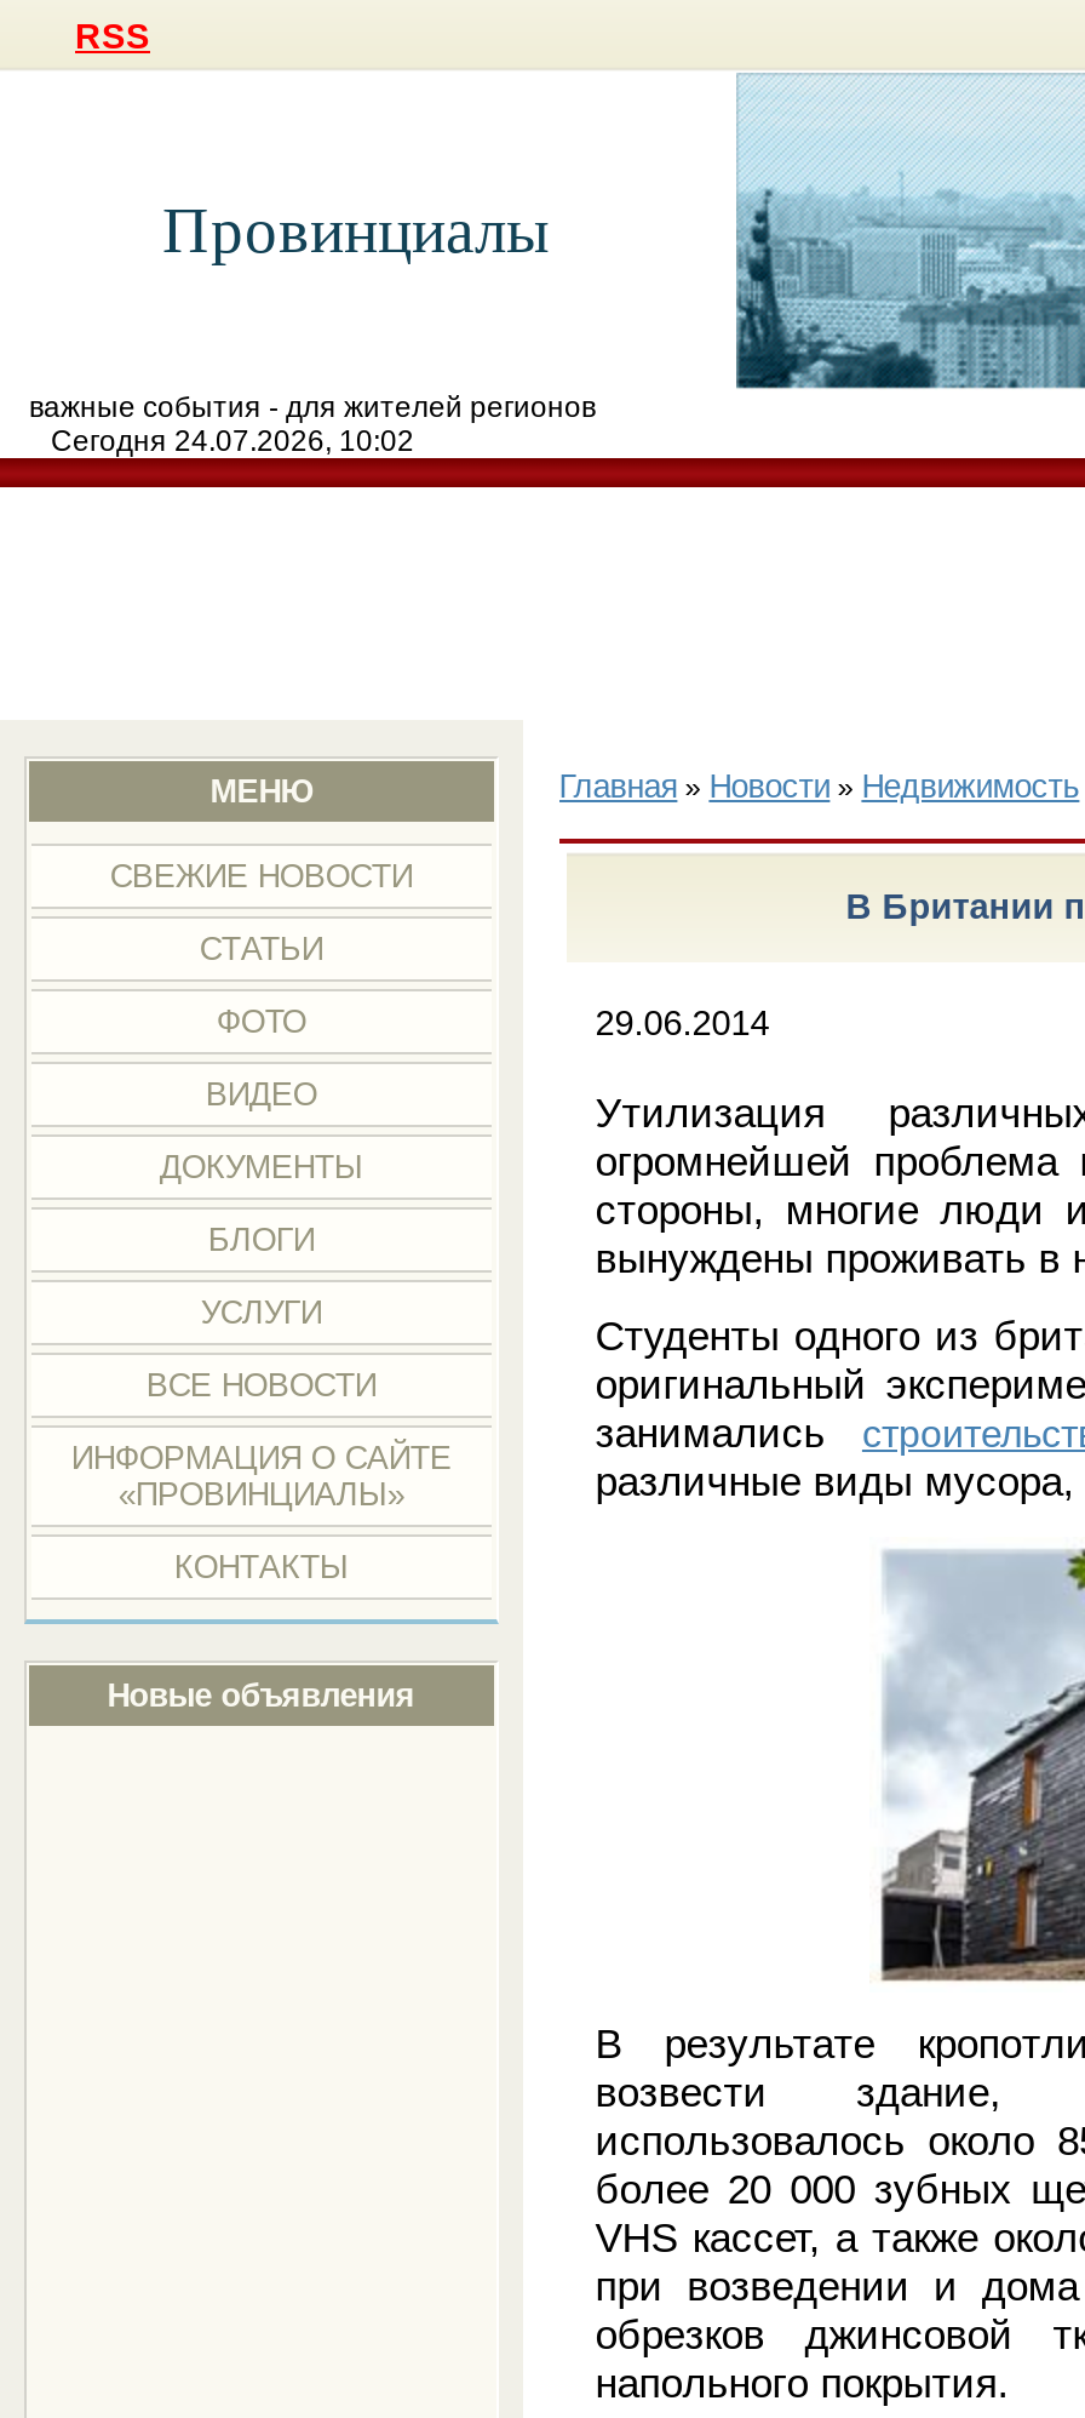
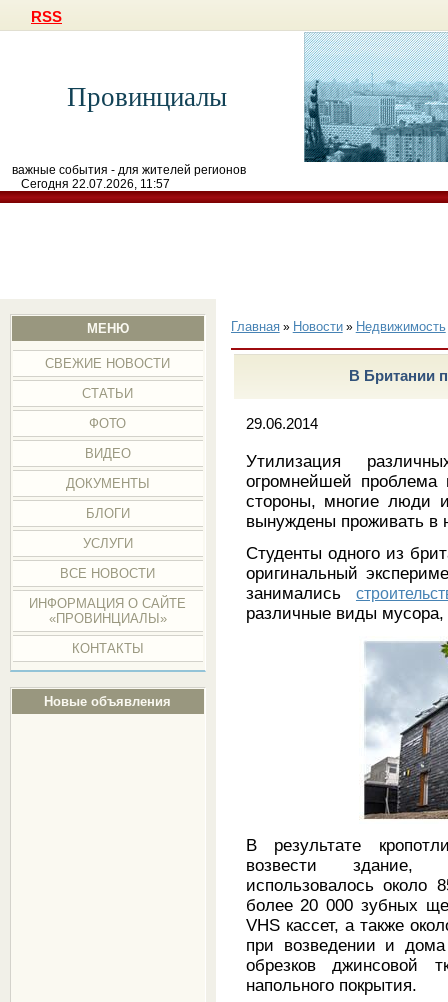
[0,424,414,458] Сегодня 24.07.2026, 10:02 -> [0,177,170,191] Сегодня 22.07.2026, 11:57

